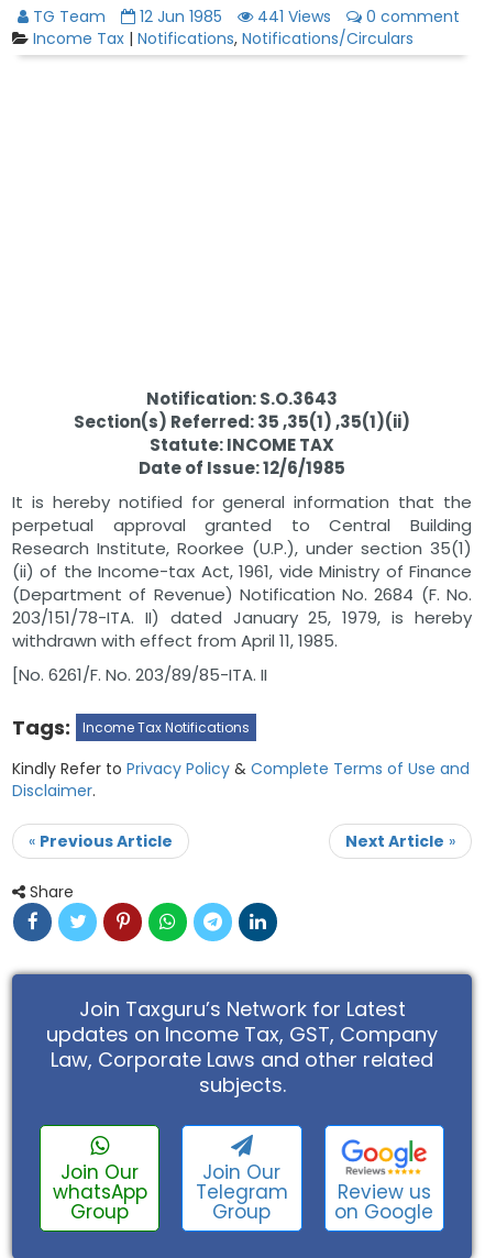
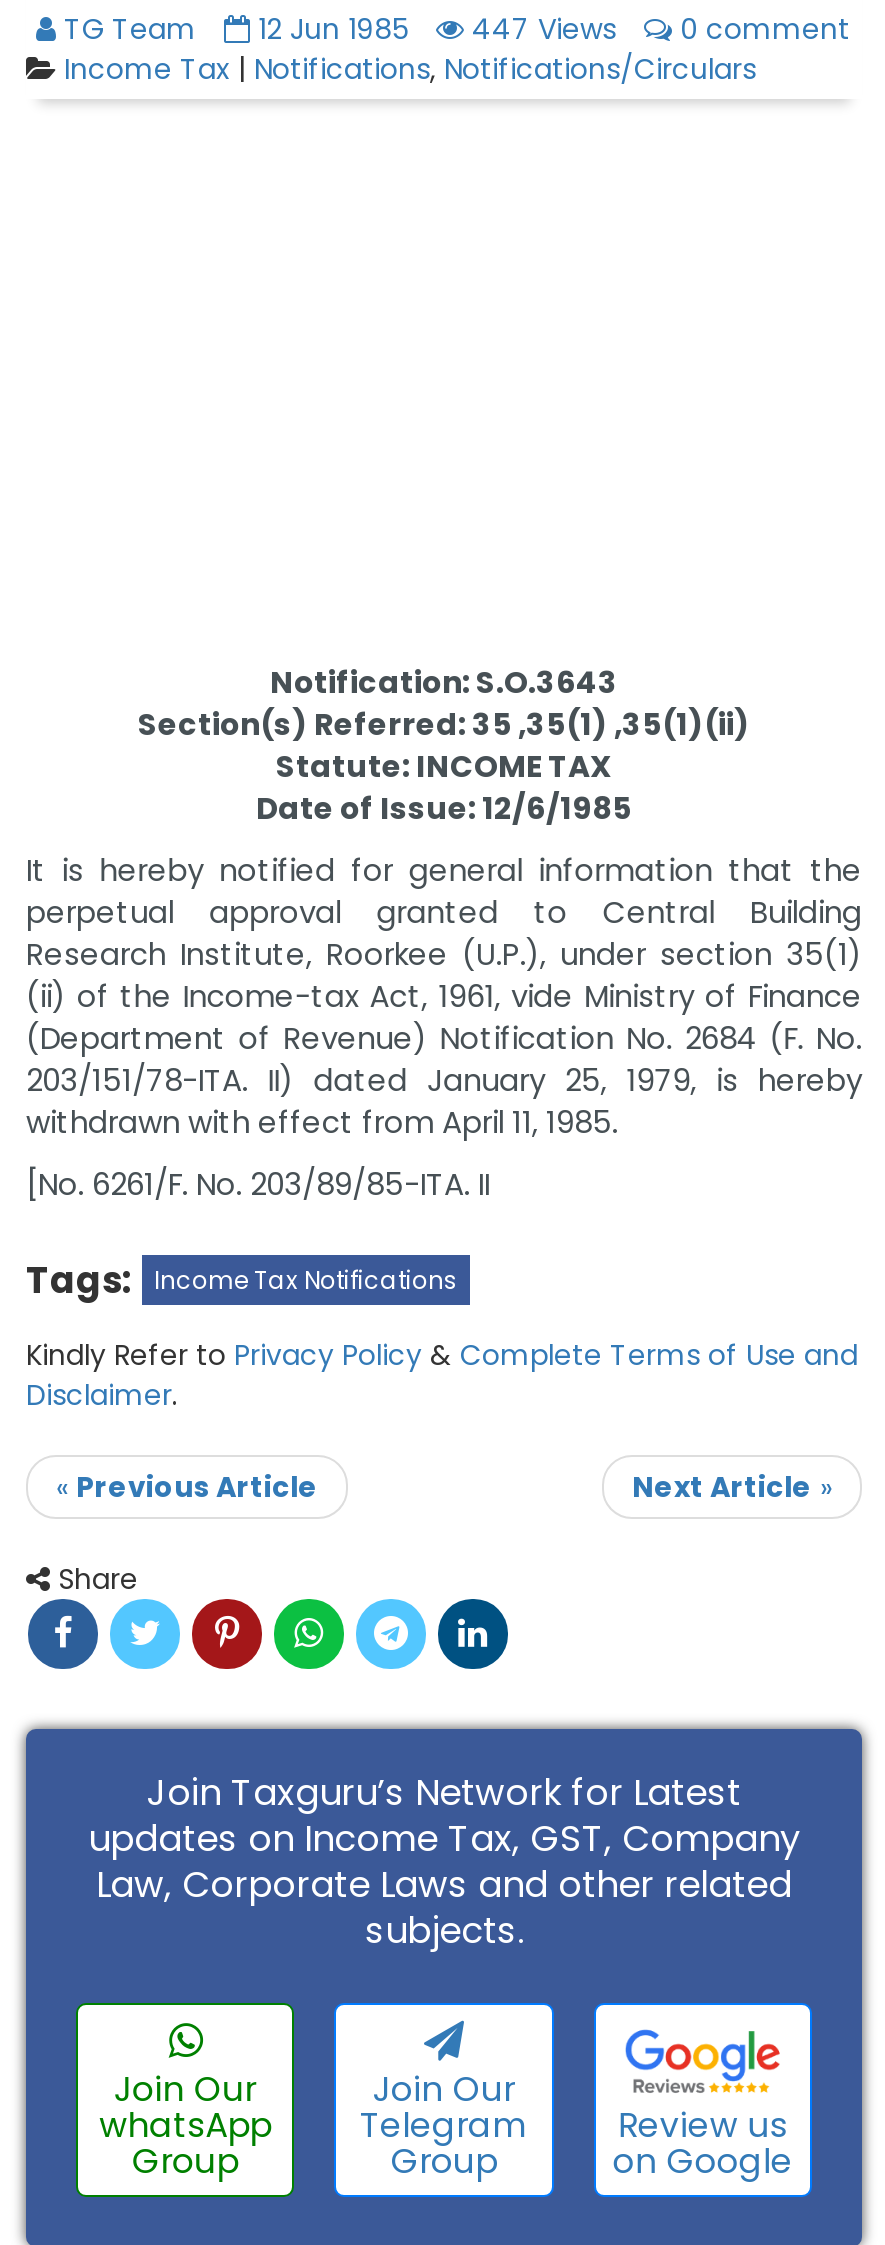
[29,5,460,27] TG Team 12 Jun 1985 441 Views 0 comment -> [56,9,850,49] TG Team 12 Jun 1985 447 Views 0 comment

